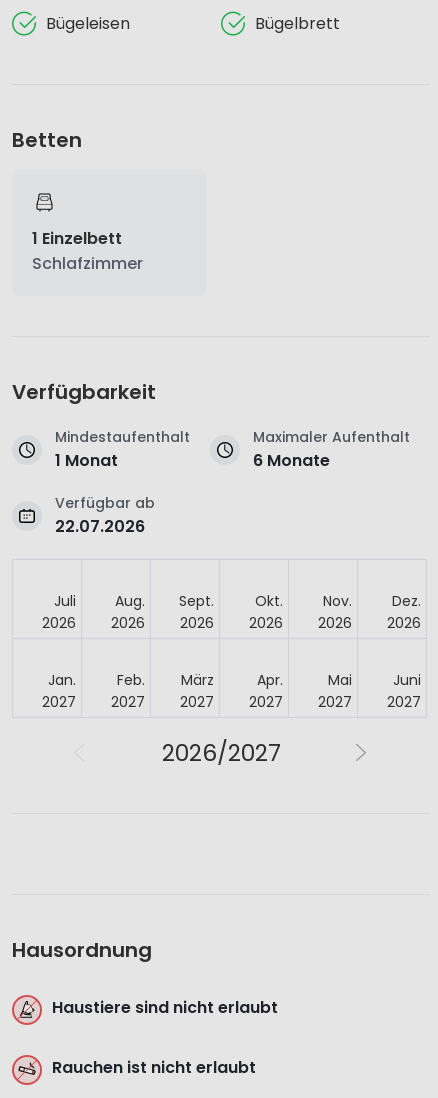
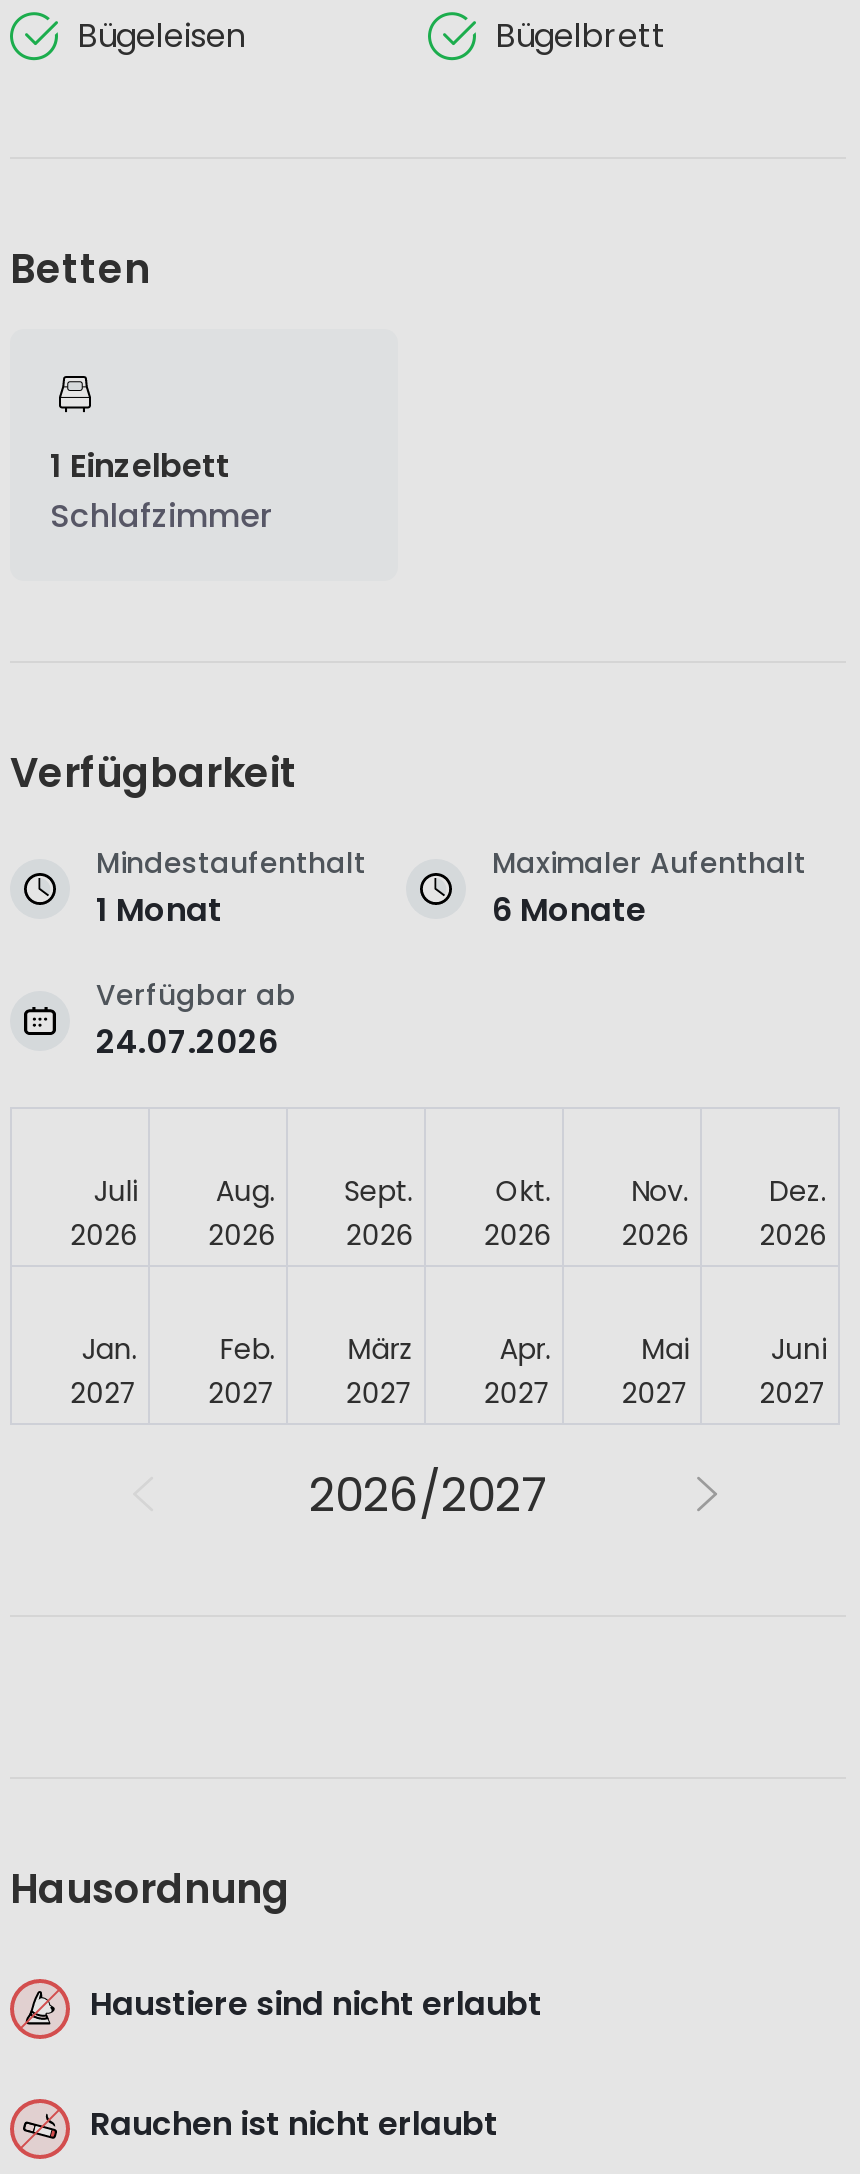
[55,515,145,538] 22.07.2026 -> [96,1019,278,1065] 24.07.2026

